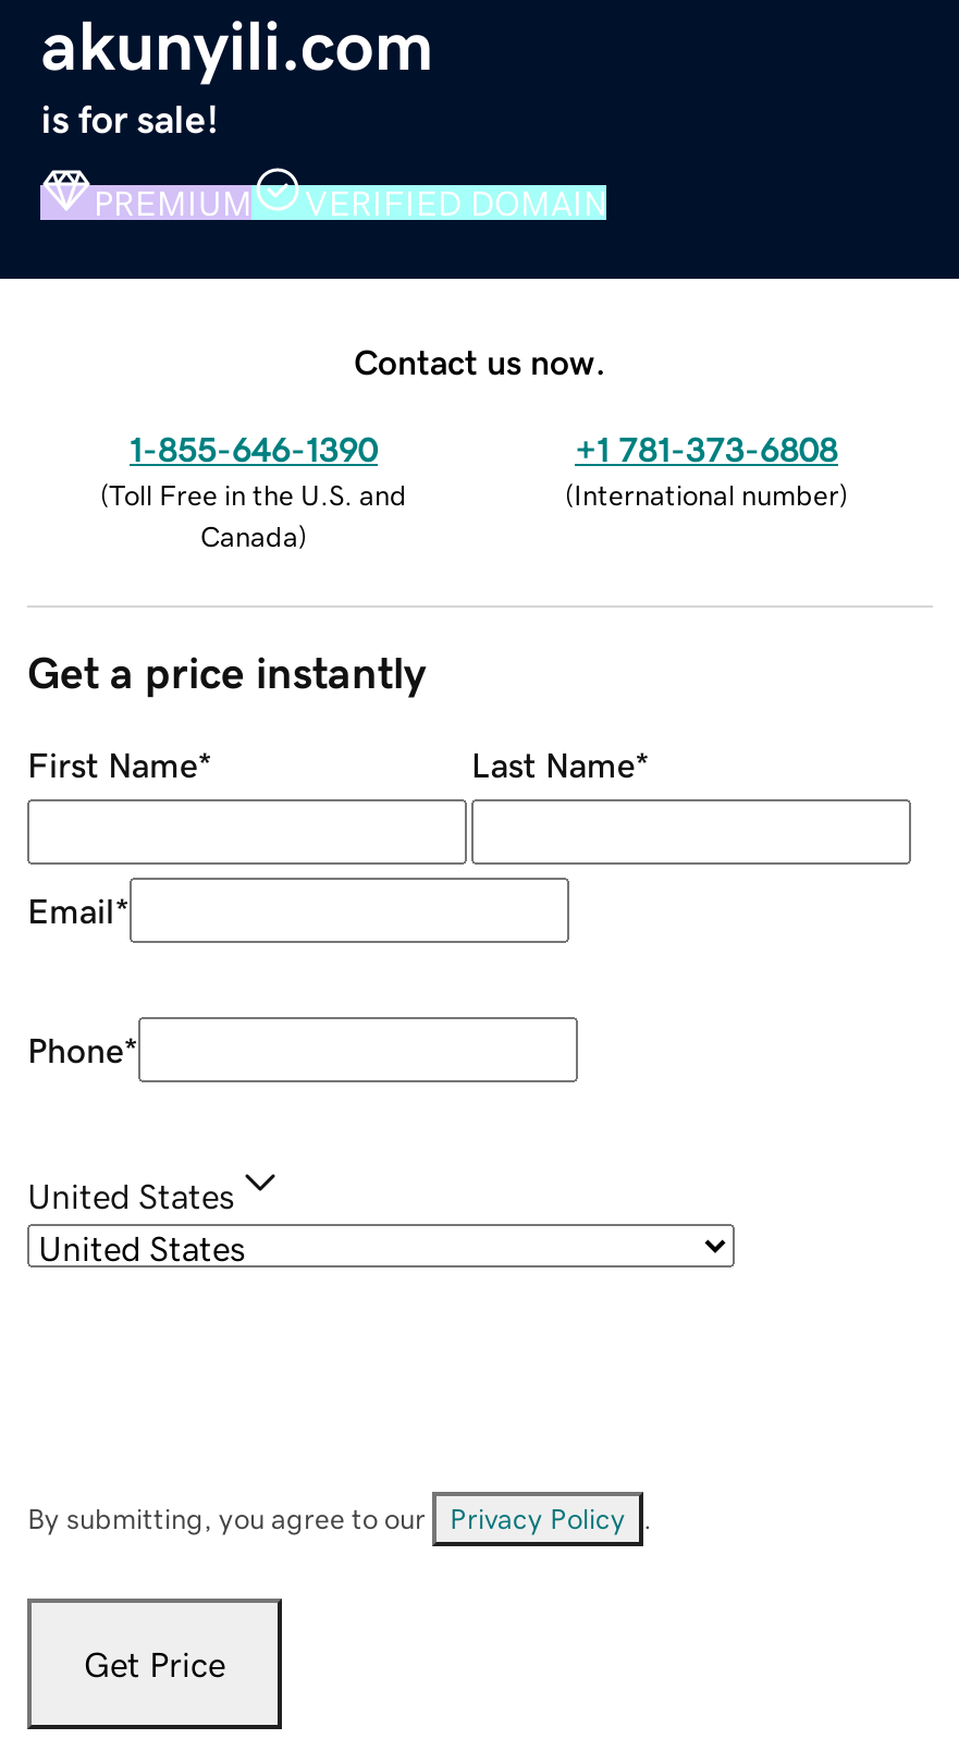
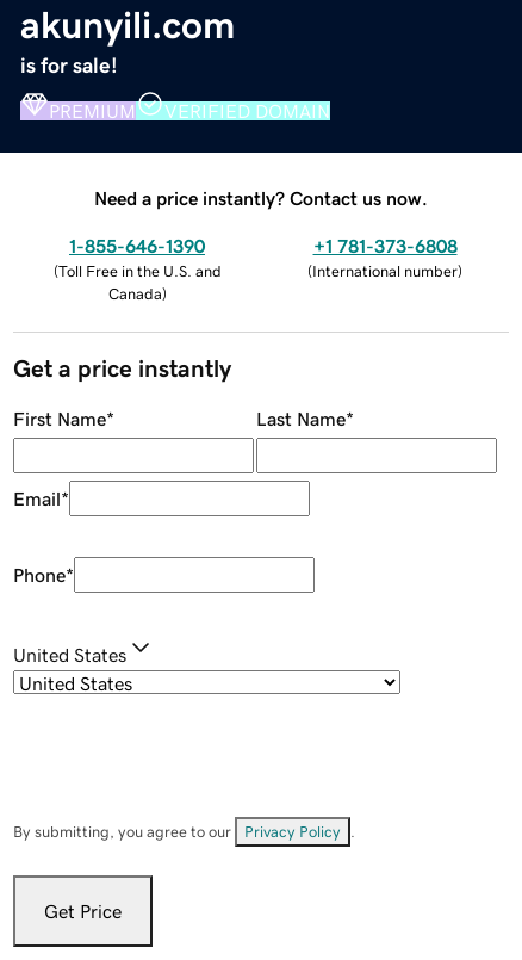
[354,343,606,378] Contact us now. -> [94,188,428,207] Need a price instantly? Contact us now.

